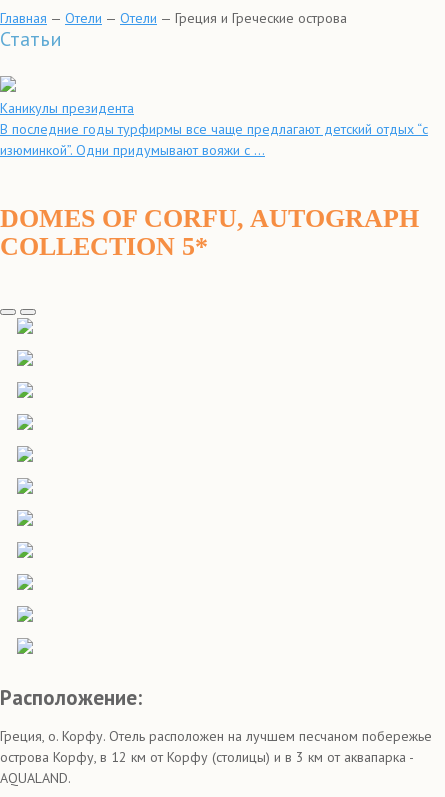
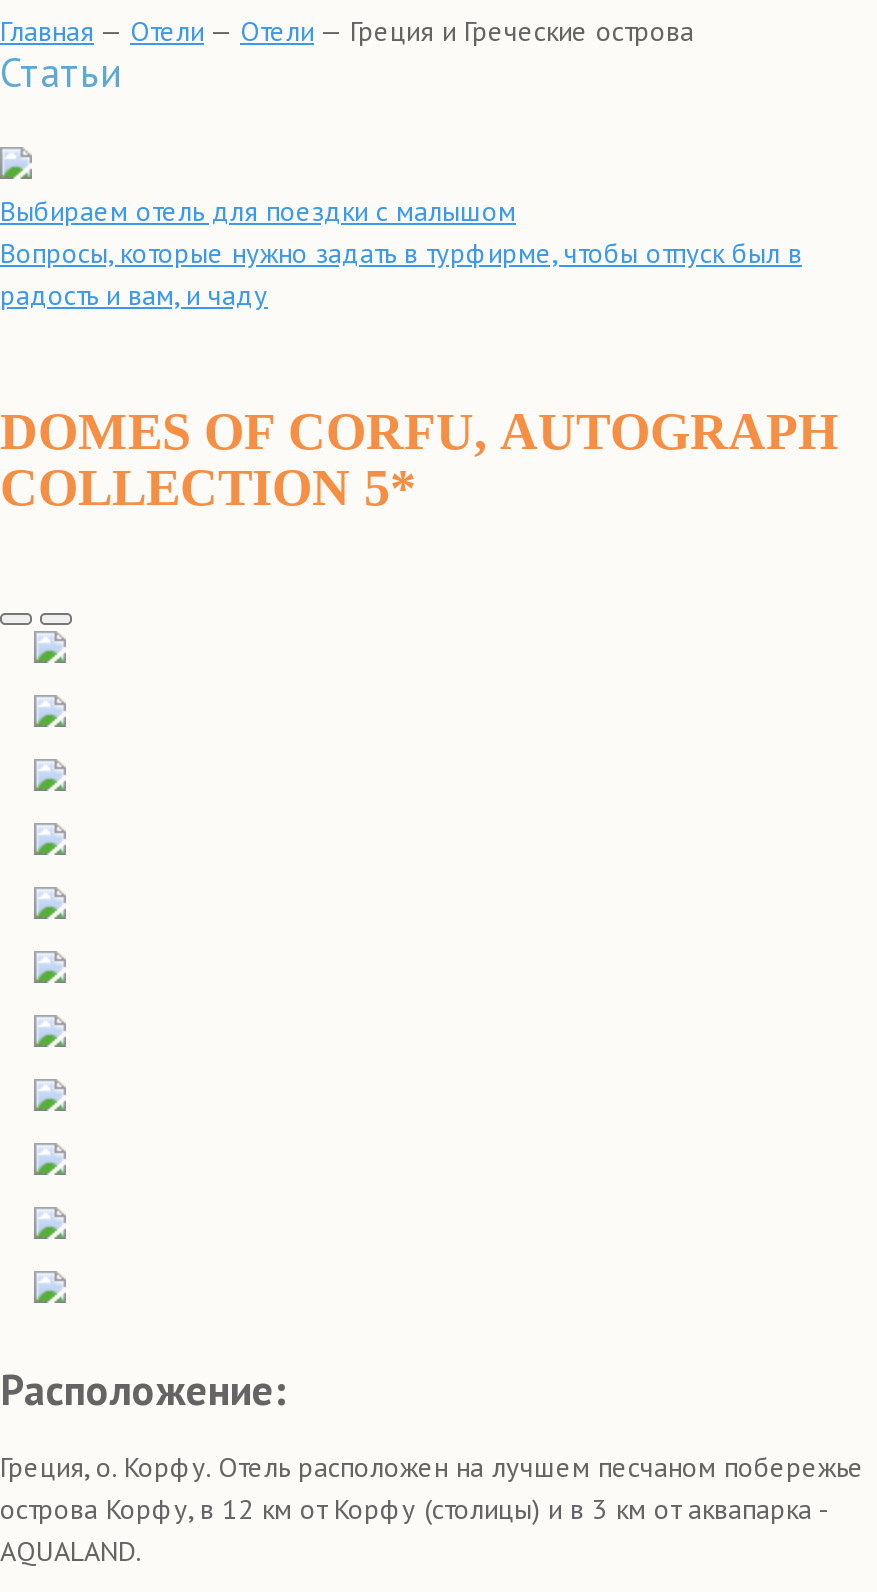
[0,99,428,159] Каникулы президента | В последние годы турфирмы все чаще предлагают детский отдых “с | изюминкой”. Одни придумывают вояжи с ... -> [0,193,802,313] Выбираем отель для поездки с малышом | Вопросы, которые нужно задать в турфирме, чтобы отпуск был в | радость и вам, и чаду

